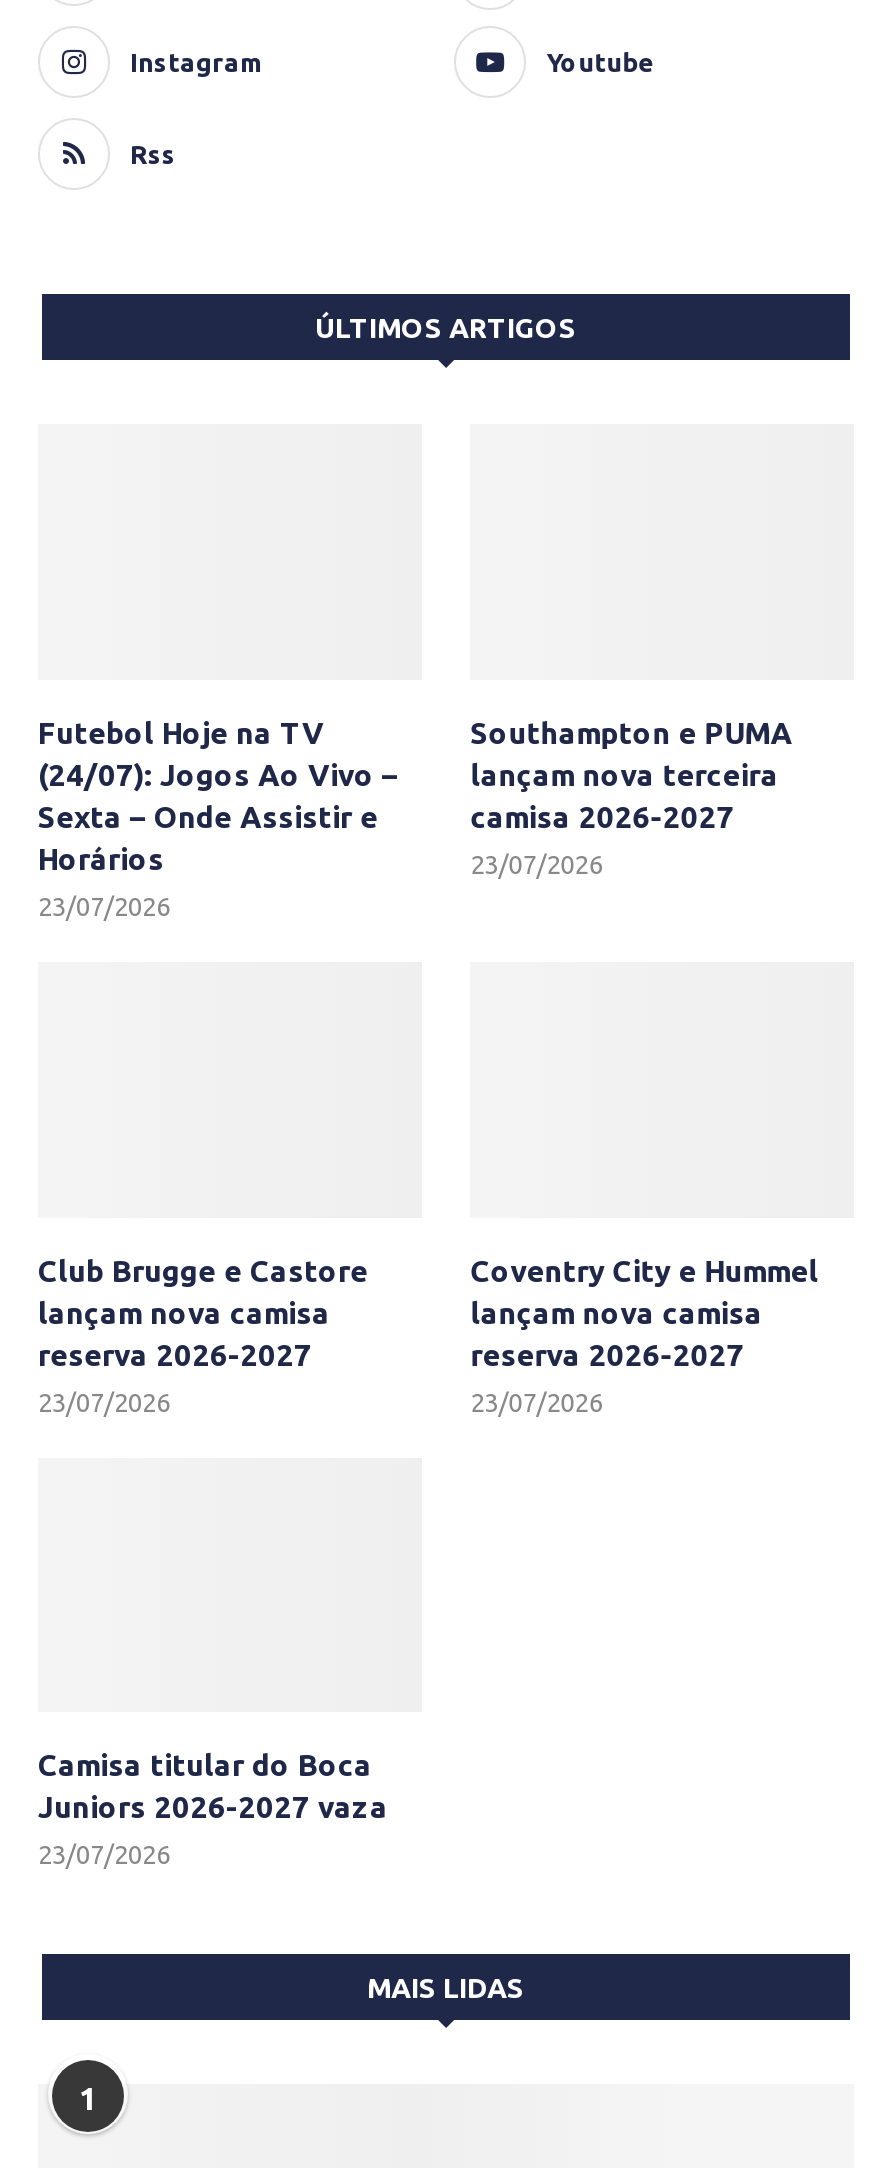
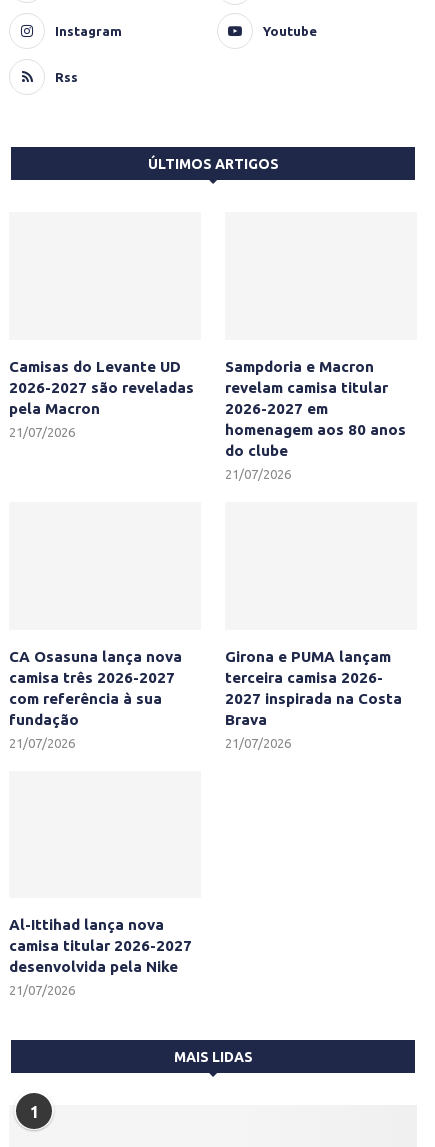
[38,716,398,876] Futebol Hoje na TV | (24/07): Jogos Ao Vivo – | Sexta – Onde Assistir e | Horários -> [9,358,194,417] Camisas do Levante UD | 2026-2027 são reveladas | pela Macron
[470,716,792,834] Southampton e PUMA | lançam nova terceira | camisa 2026-2027 -> [225,358,406,459] Sampdoria e Macron | revelam camisa titular | 2026-2027 em | homenagem aos 80 anos | do clube
[470,850,602,878] 23/07/2026 -> [225,467,291,481] 21/07/2026
[38,892,170,920] 23/07/2026 -> [9,425,75,439] 21/07/2026
[38,1253,368,1371] Club Brugge e Castore | lançam nova camisa | reserva 2026-2027 -> [9,648,182,728] CA Osasuna lança nova | camisa três 2026-2027 | com referência à sua | fundação
[470,1253,818,1371] Coventry City e Hummel | lançam nova camisa | reserva 2026-2027 -> [225,648,402,728] Girona e PUMA lançam | terceira camisa 2026- | 2027 inspirada na Costa | Brava
[38,1387,170,1415] 23/07/2026 -> [9,736,75,750] 21/07/2026
[470,1387,602,1415] 23/07/2026 -> [225,736,291,750] 21/07/2026
[38,1749,388,1825] Camisa titular do Boca | Juniors 2026-2027 vaza -> [9,916,192,975] Al-Ittihad lança nova | camisa titular 2026-2027 | desenvolvida pela Nike
[38,1841,170,1869] 23/07/2026 -> [9,983,75,997] 21/07/2026

